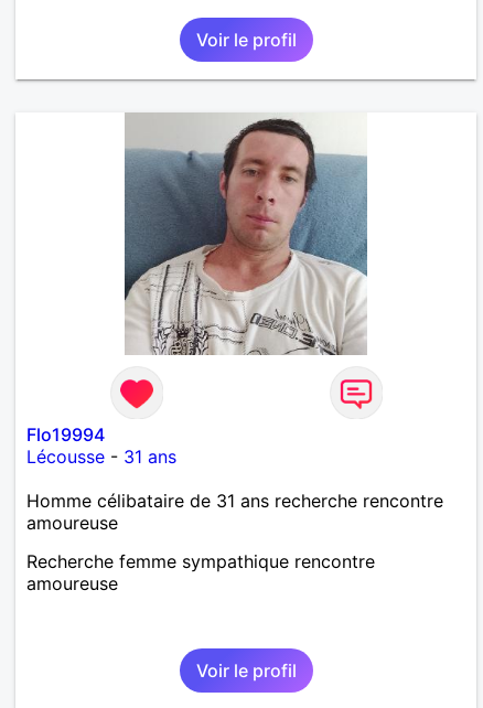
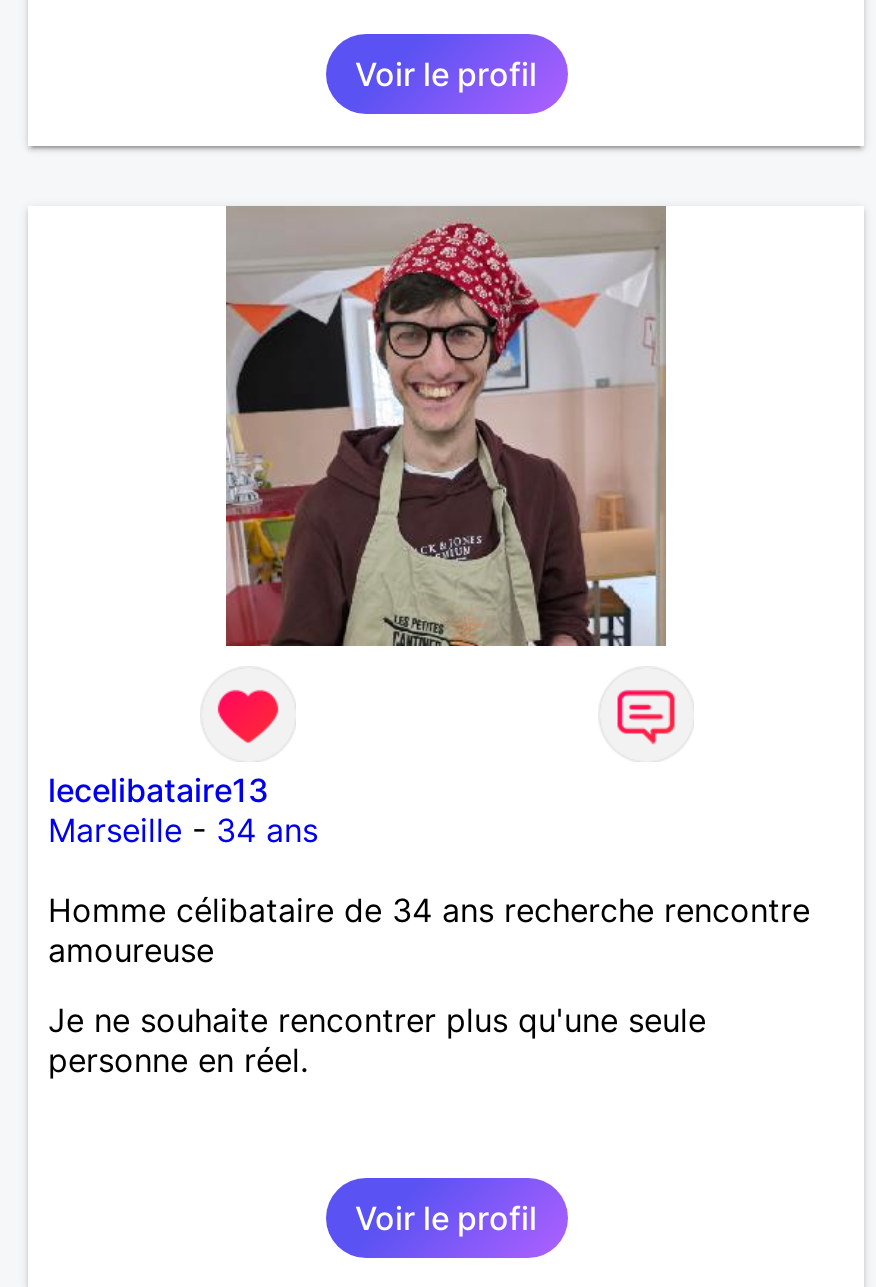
[124,112,368,356] [image] -> [224,204,668,648] [image]
[26,423,176,467] Flo19994 | Lécousse - 31 ans -> [48,770,318,850] lecelibataire13 | Marseille - 34 ans
[26,490,443,512] Homme célibataire de 31 ans recherche rencontre -> [48,890,810,930] Homme célibataire de 34 ans recherche rencontre
[26,550,375,594] Recherche femme sympathique rencontre | amoureuse -> [48,1000,706,1080] Je ne souhaite rencontrer plus qu'une seule | personne en réel.

